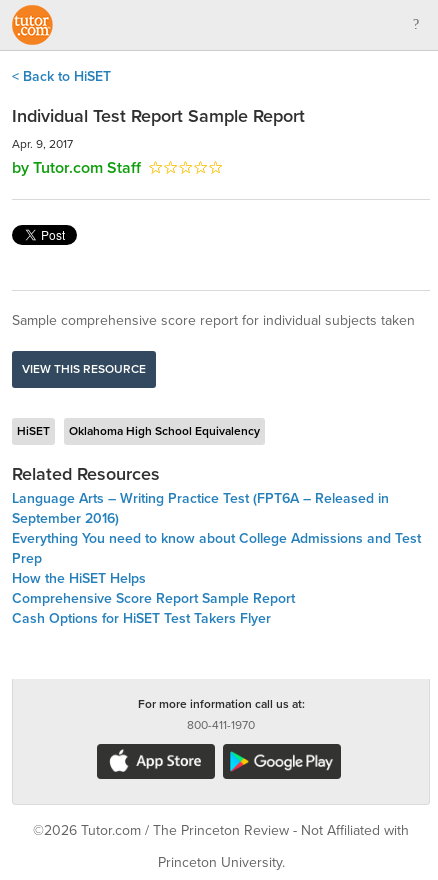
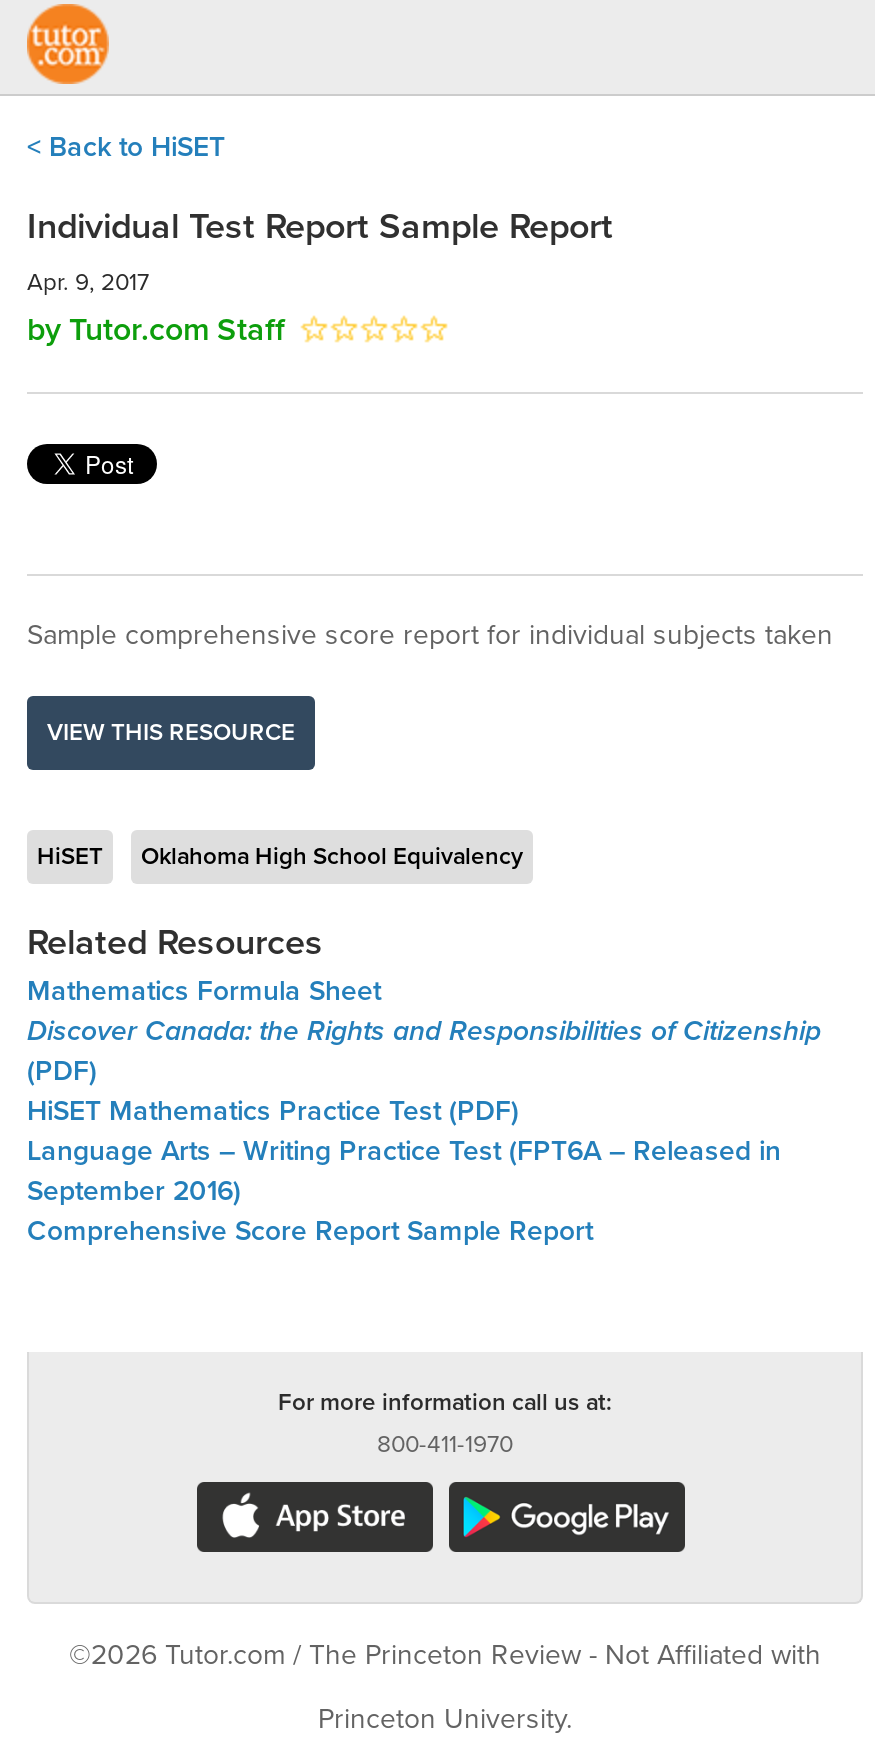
none -> [27,974,821,1128] Mathematics Formula Sheet | Discover Canada: the Rights and Responsibilities of Citizenship | (PDF) | HiSET Mathematics Practice Test (PDF)
moved [12,490,389,527] -> [27,1134,781,1208]: Language Arts – Writing Practice Test (FPT6A – Released in | September 2016)
[12,530,421,587] Everything You need to know about College Admissions and Test | Prep | How the HiSET Helps -> none
moved [12,590,295,607] -> [27,1214,593,1248]: Comprehensive Score Report Sample Report
[12,610,271,627] Cash Options for HiSET Test Takers Flyer -> none

